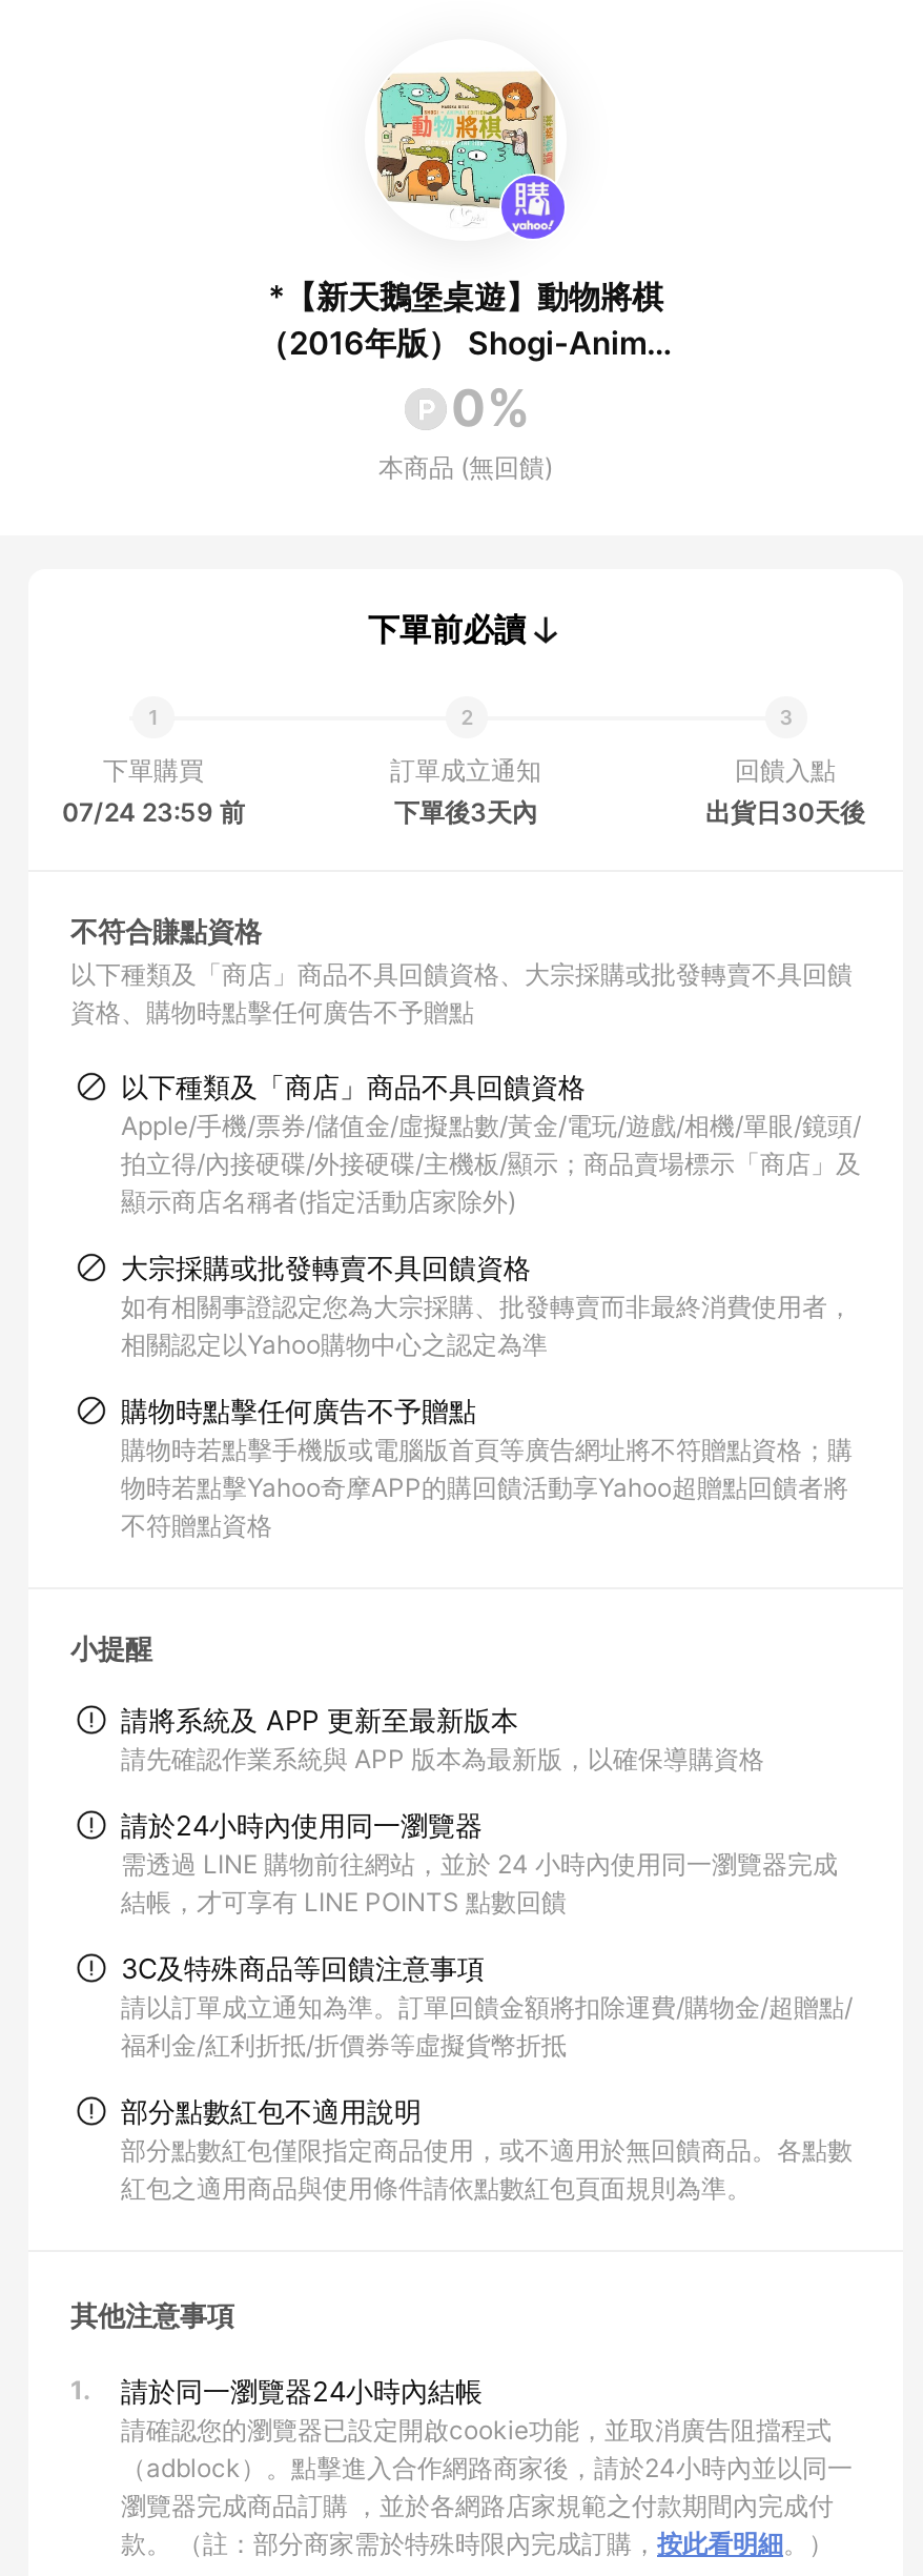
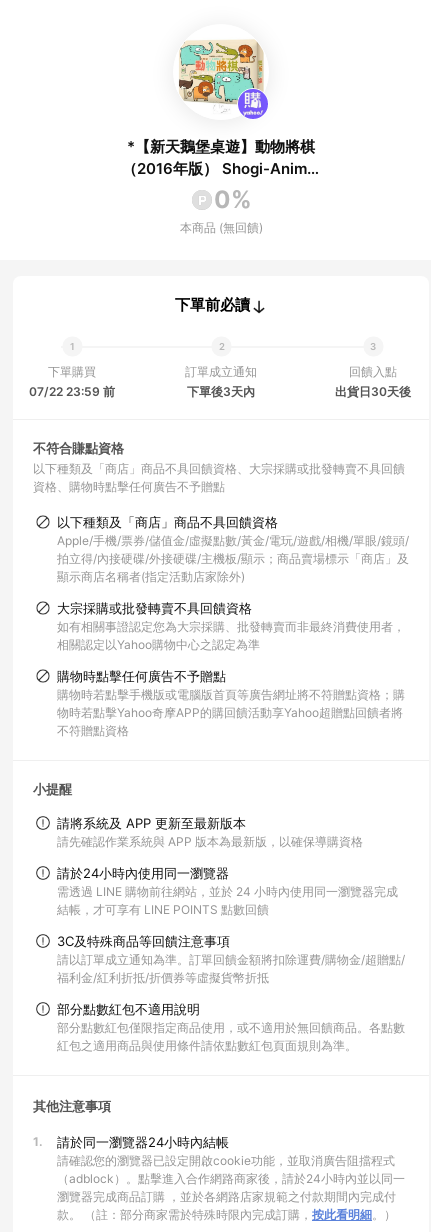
[62,796,245,828] 07/24 23:59 前 -> [29,384,115,399] 07/22 23:59 前

